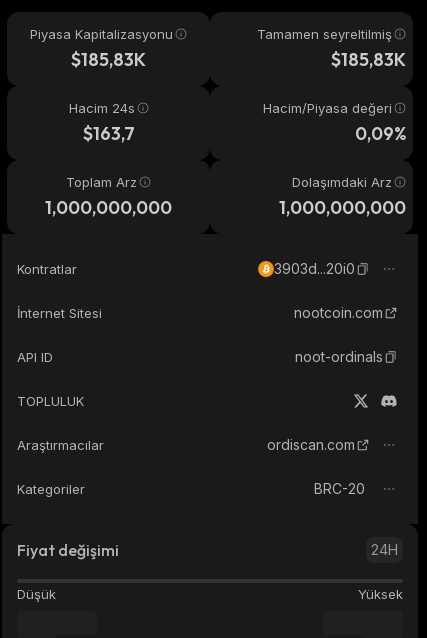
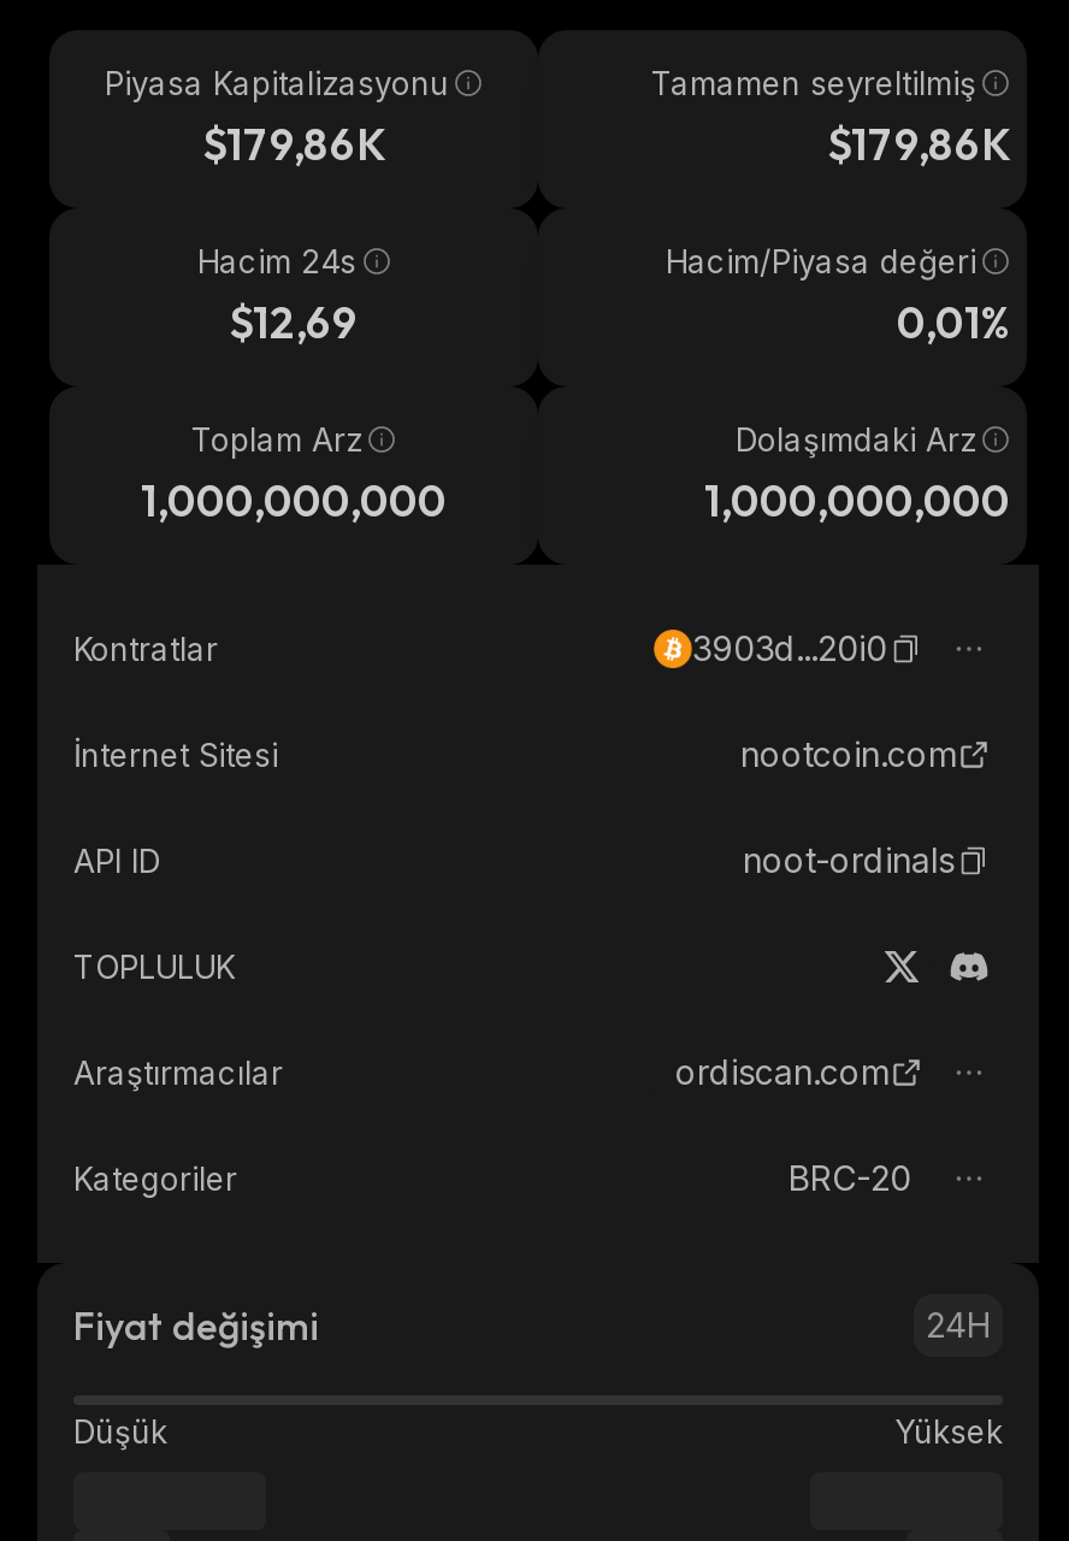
[71,48,146,71] $185,83K -> [202,117,385,172] $179,86K
[331,48,406,71] $185,83K -> [827,117,1010,172] $179,86K
[82,122,134,145] $163,7 -> [229,295,359,350] $12,69
[355,122,406,145] 0,09% -> [897,295,1010,350] 0,01%

